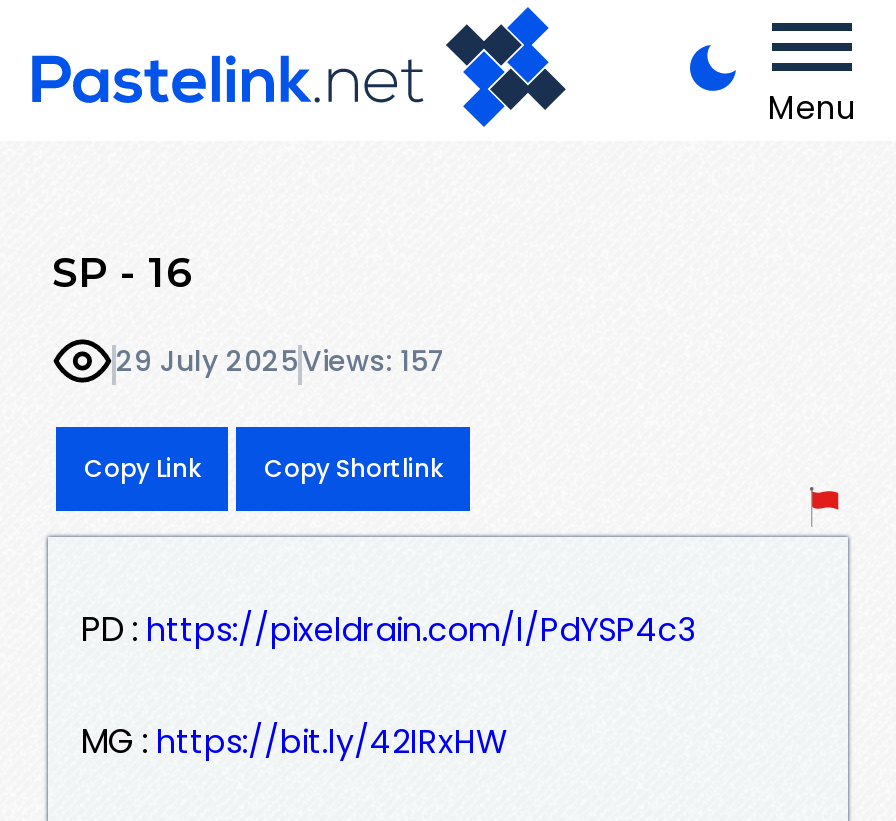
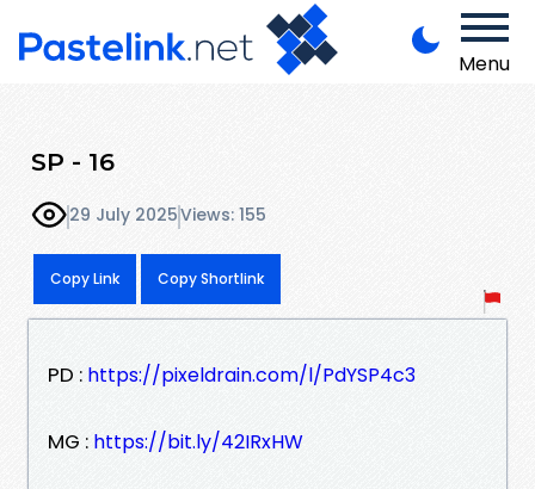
[116,342,446,382] 29 July 2025 Views: 157 -> [69,203,266,227] 29 July 2025 Views: 155

